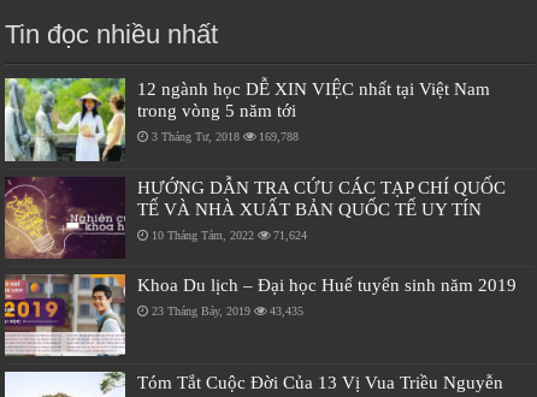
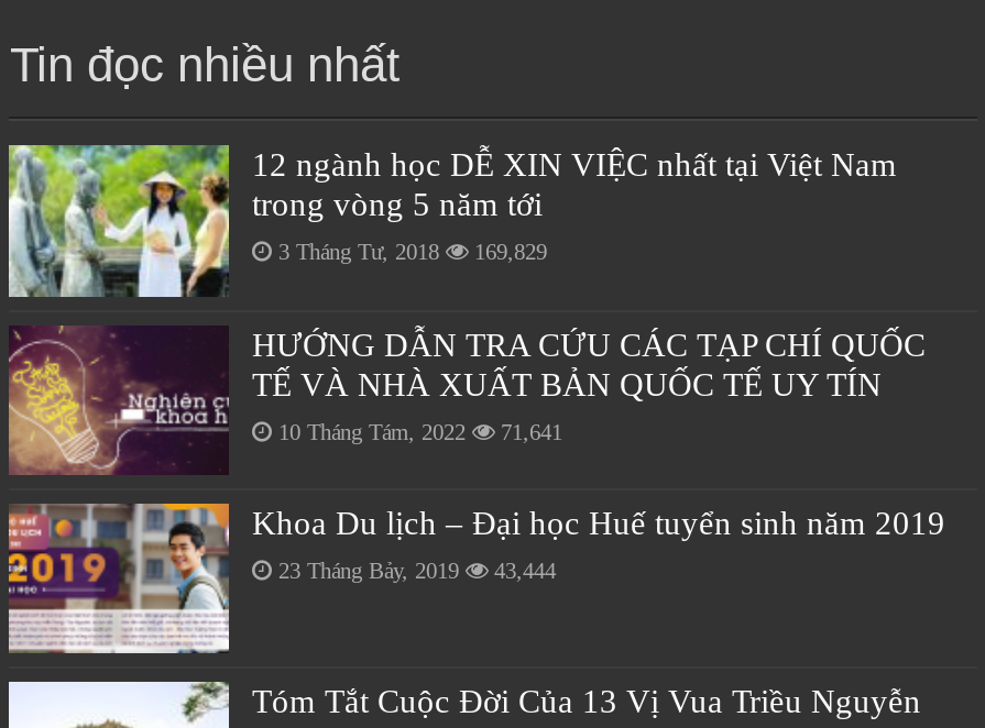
[152,130,299,144] 3 Tháng Tư, 2018 169,788 -> [278,241,547,265] 3 Tháng Tư, 2018 169,829
[152,228,308,241] 10 Tháng Tám, 2022 71,624 -> [278,419,562,443] 10 Tháng Tám, 2022 71,641
[152,304,304,317] 23 Tháng Bảy, 2019 43,435 -> [278,558,556,582] 23 Tháng Bảy, 2019 43,444

